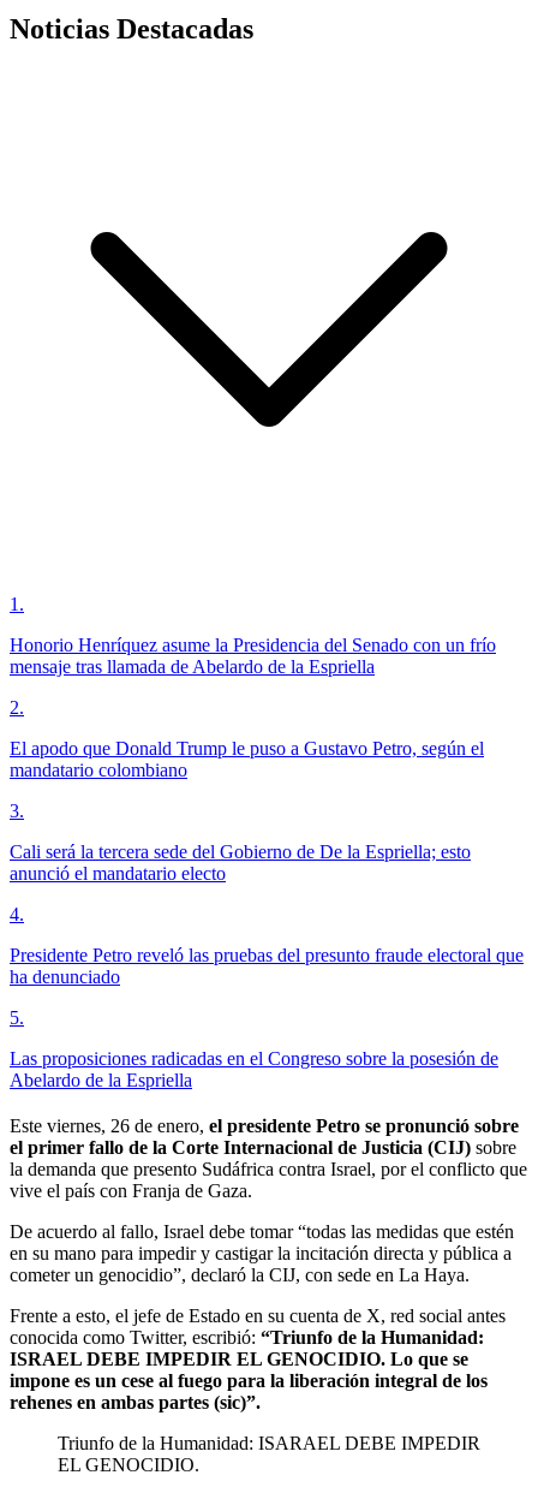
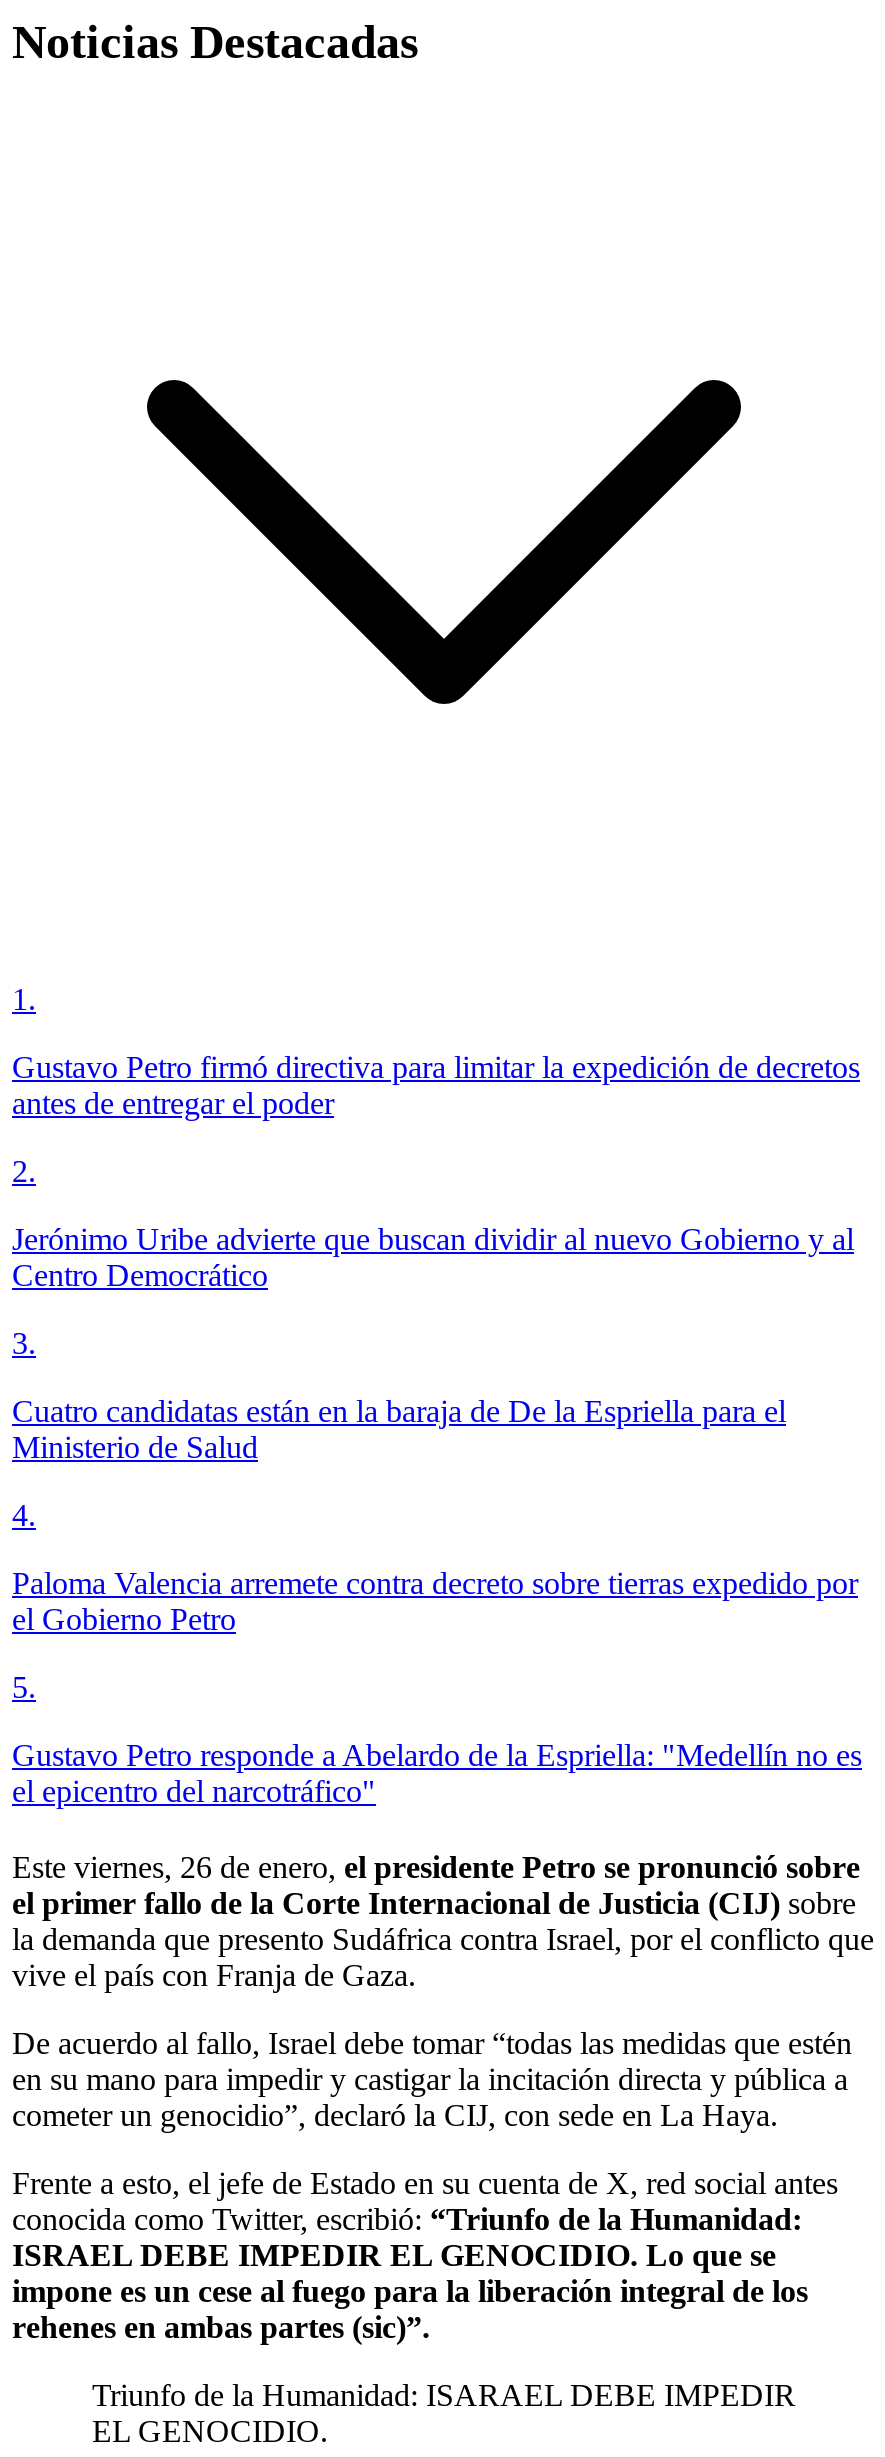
[10,635,496,677] Honorio Henríquez asume la Presidencia del Senado con un frío | mensaje tras llamada de Abelardo de la Espriella -> [12,1050,860,1120] Gustavo Petro firmó directiva para limitar la expedición de decretos | antes de entregar el poder
[10,738,484,780] El apodo que Donald Trump le puso a Gustavo Petro, según el | mandatario colombiano -> [12,1222,854,1292] Jerónimo Uribe advierte que buscan dividir al nuevo Gobierno y al | Centro Democrático
[10,842,471,884] Cali será la tercera sede del Gobierno de De la Espriella; esto | anunció el mandatario electo -> [12,1394,786,1464] Cuatro candidatas están en la baraja de De la Espriella para el | Ministerio de Salud
[10,945,524,987] Presidente Petro reveló las pruebas del presunto fraude electoral que | ha denunciado -> [12,1566,858,1636] Paloma Valencia arremete contra decreto sobre tierras expedido por | el Gobierno Petro
[10,1048,498,1090] Las proposiciones radicadas en el Congreso sobre la posesión de | Abelardo de la Espriella -> [12,1738,862,1808] Gustavo Petro responde a Abelardo de la Espriella: "Medellín no es | el epicentro del narcotráfico"

